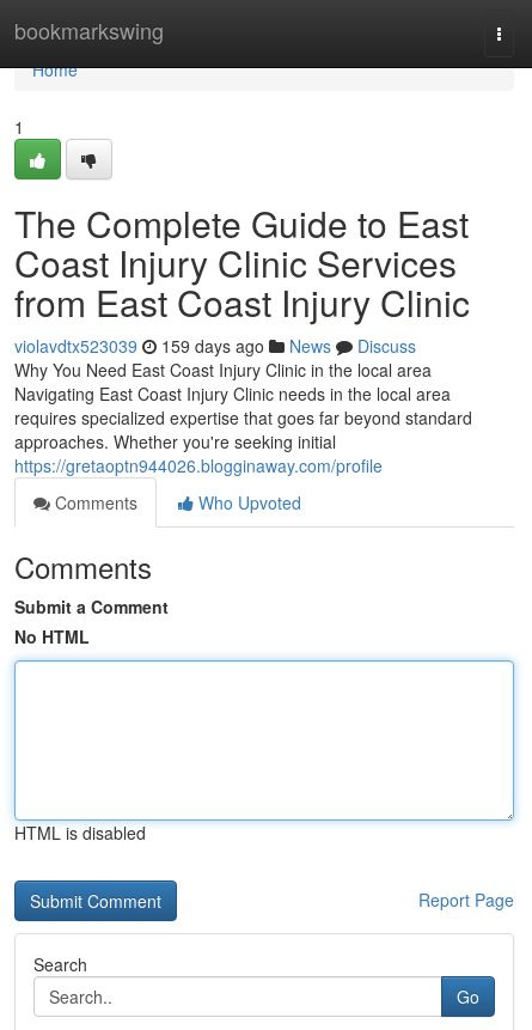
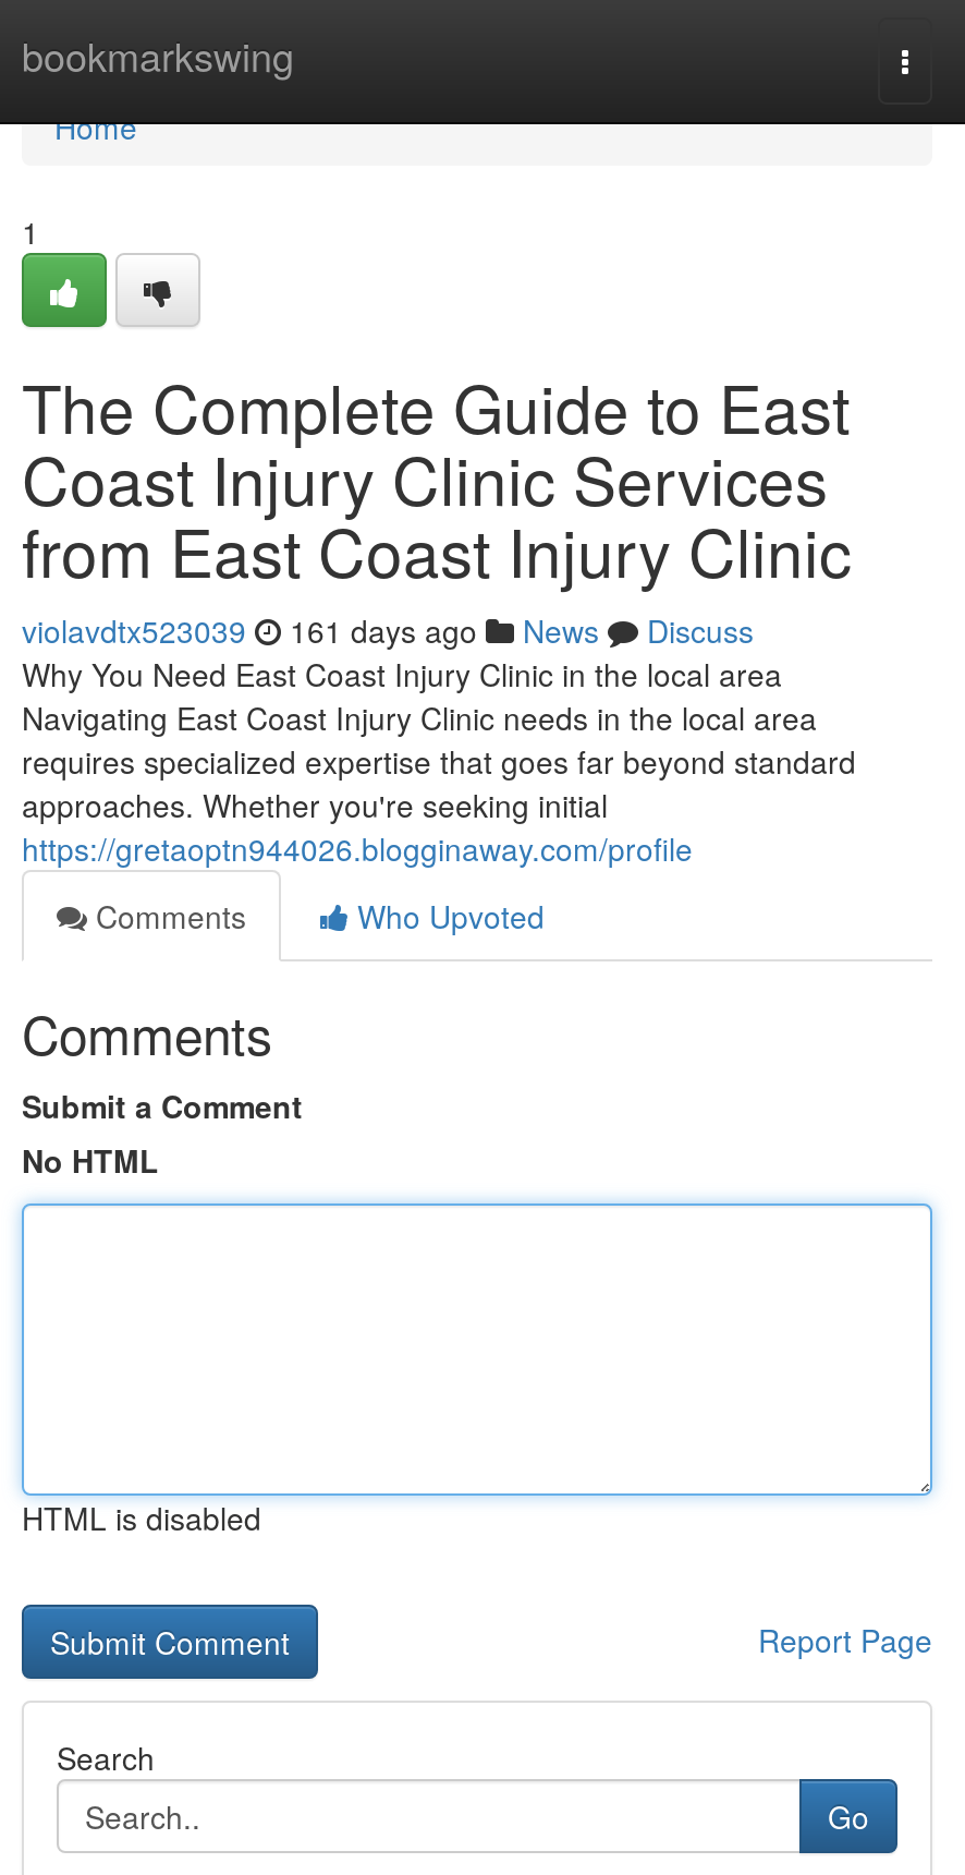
[14,334,416,358] violavdtx523039 159 days ago News Discuss -> [22,608,754,652] violavdtx523039 161 days ago News Discuss

